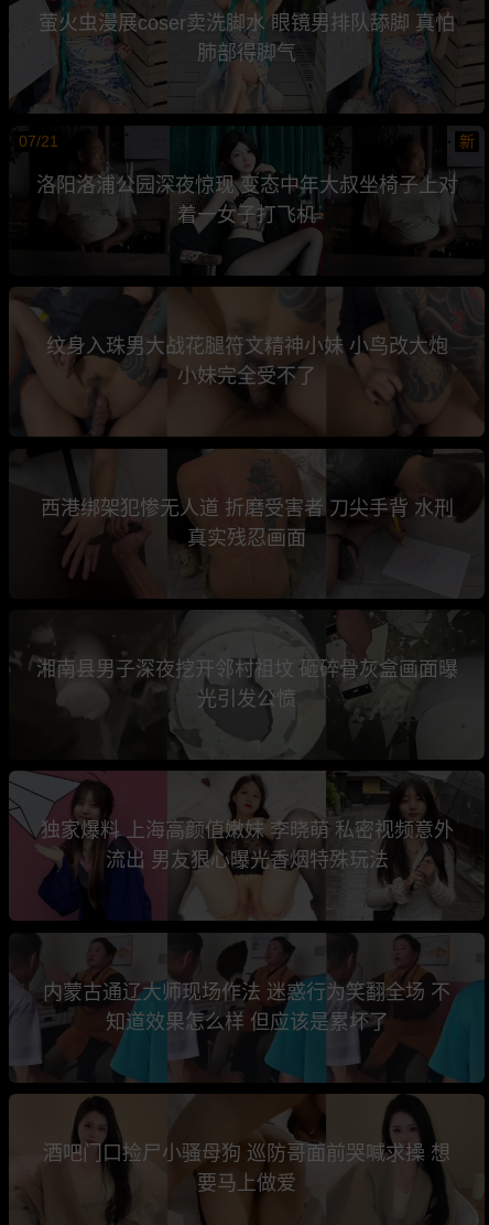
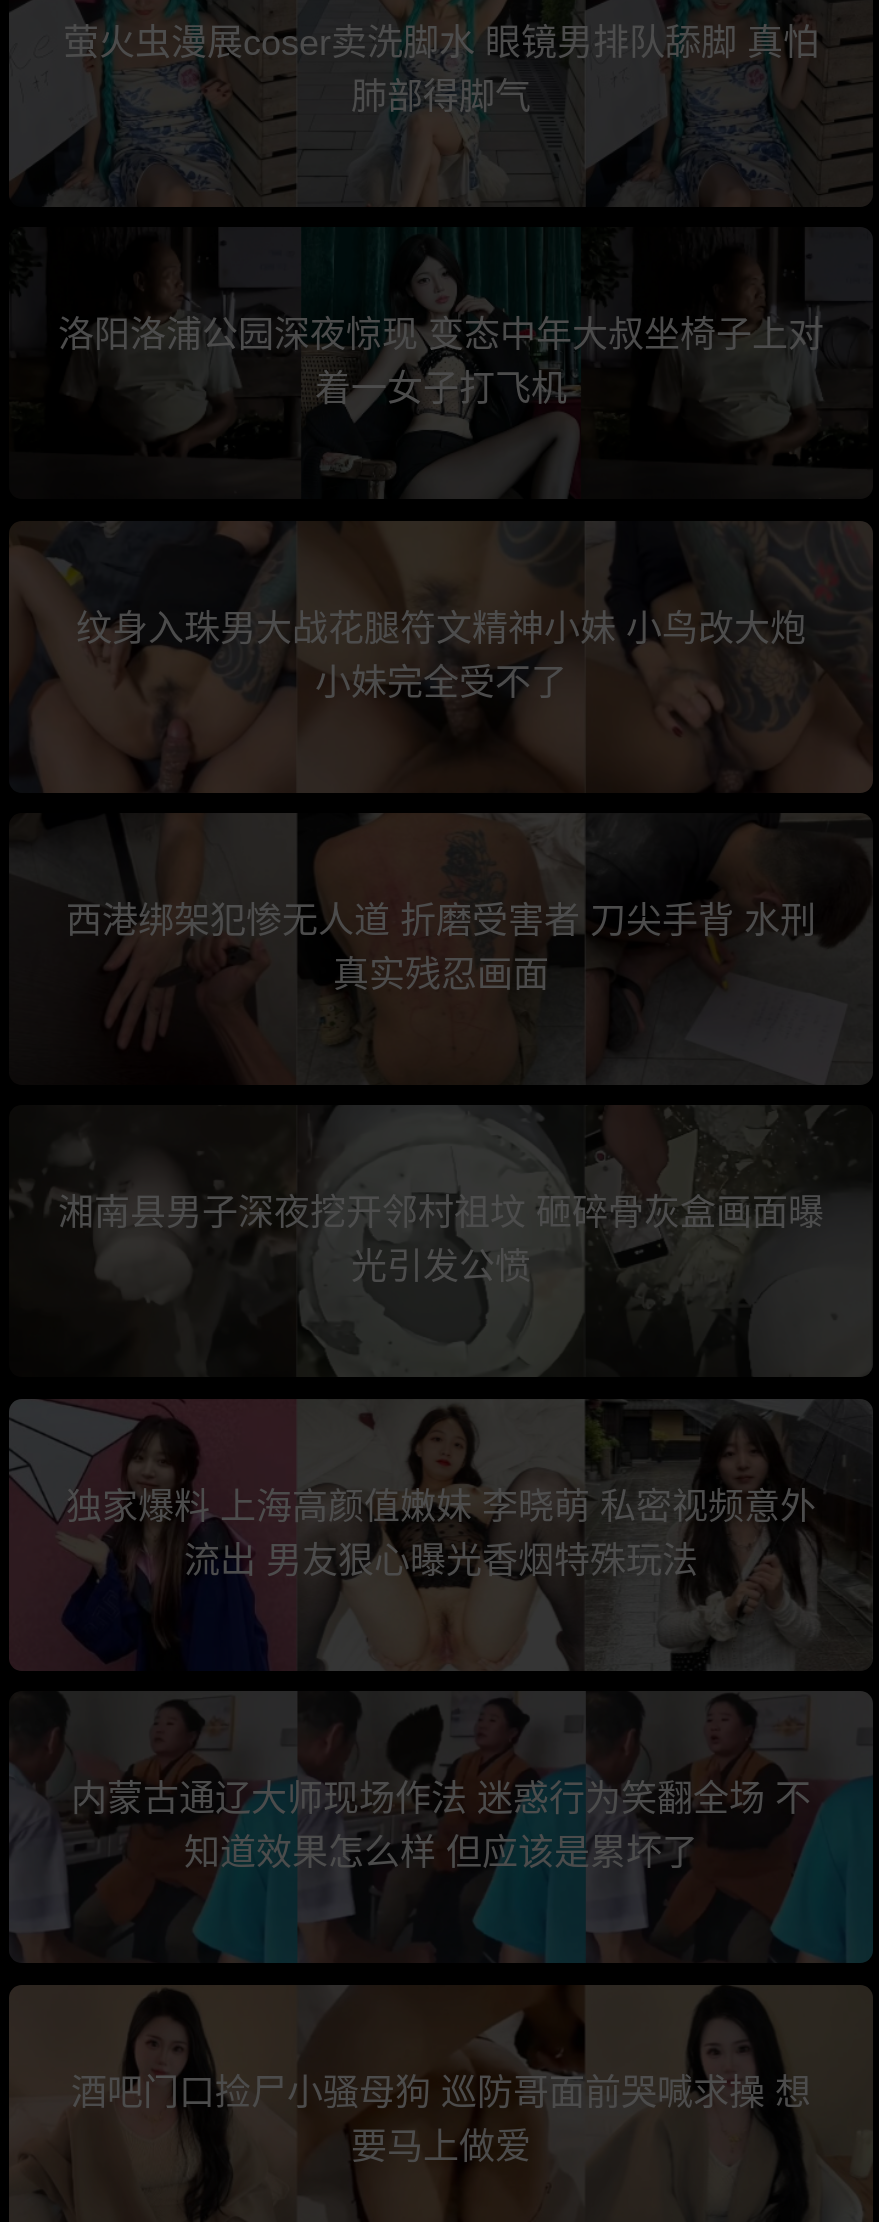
[19,132,475,150] 07/21 | 新 -> none

